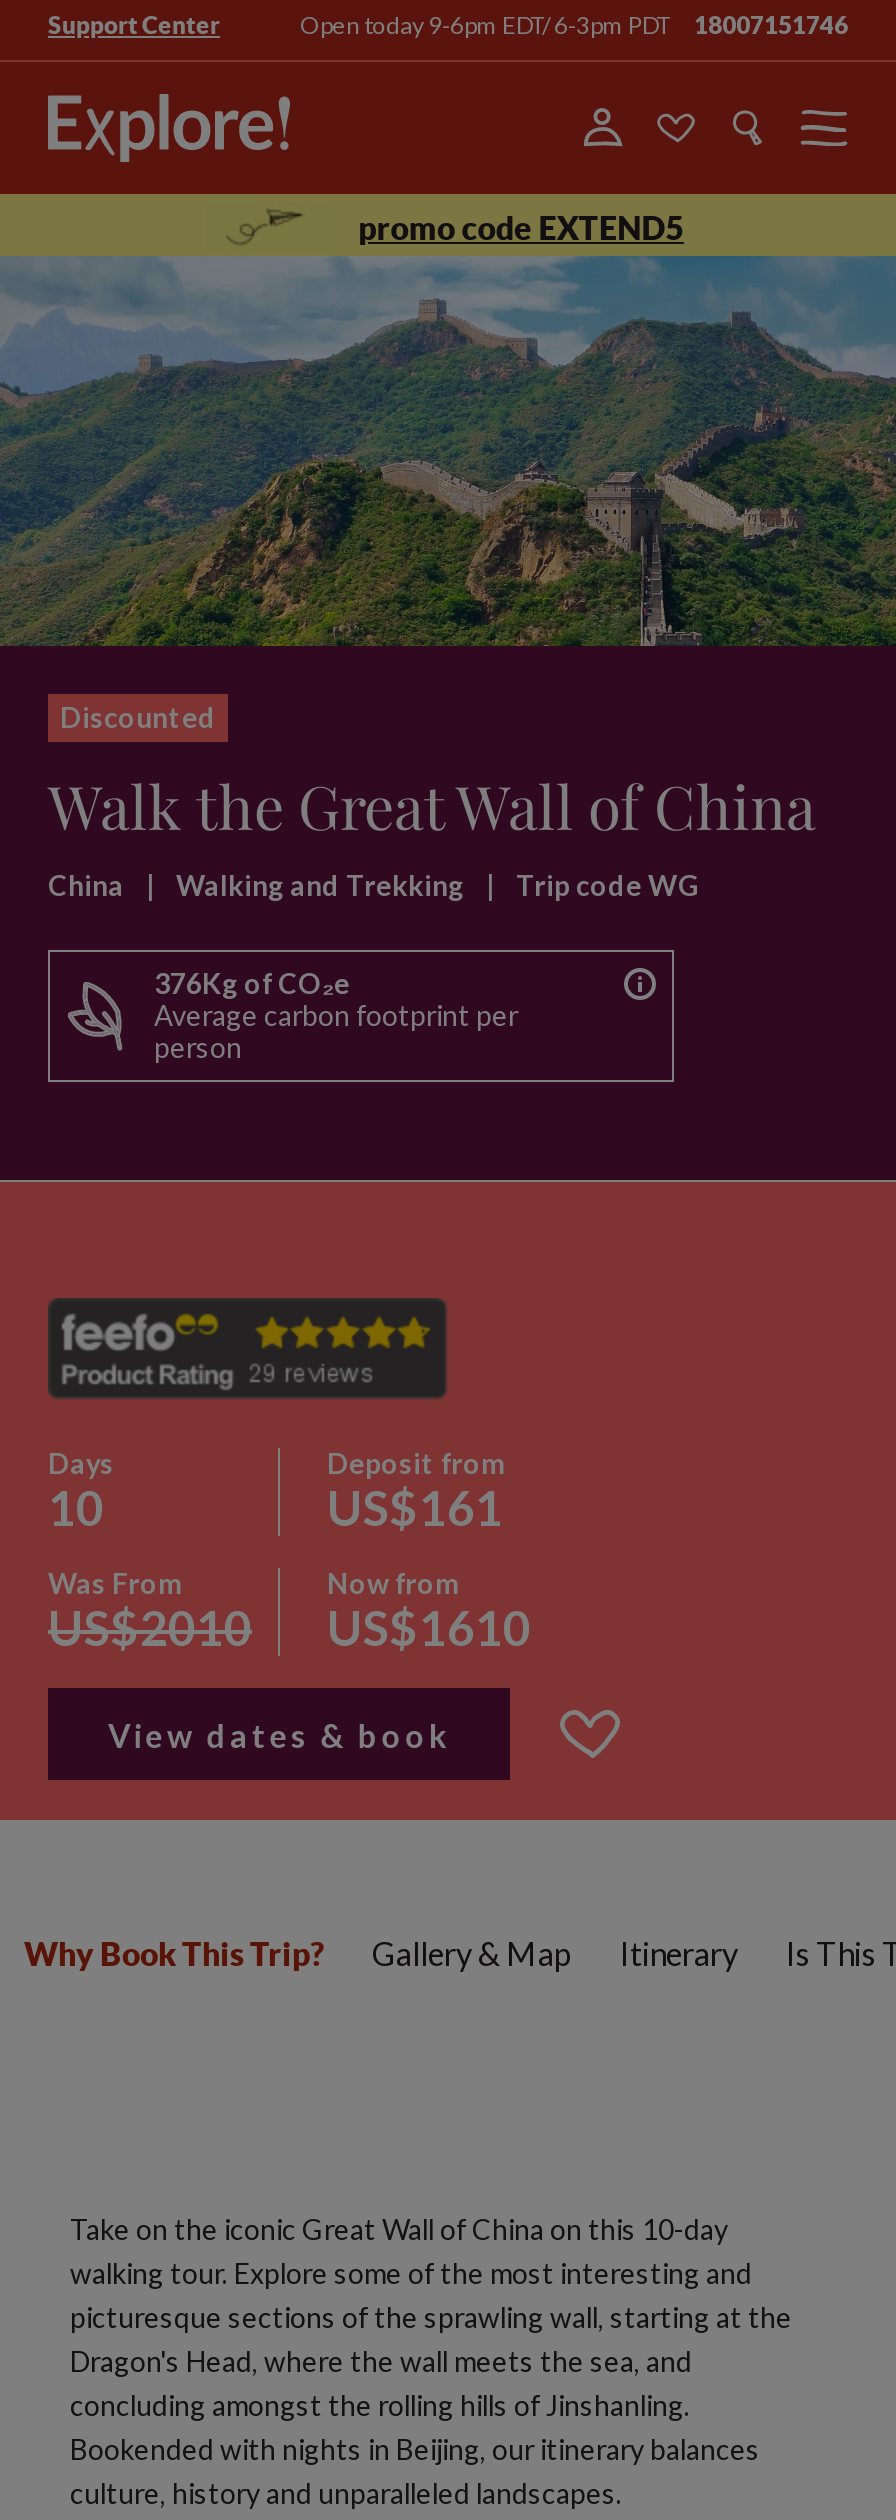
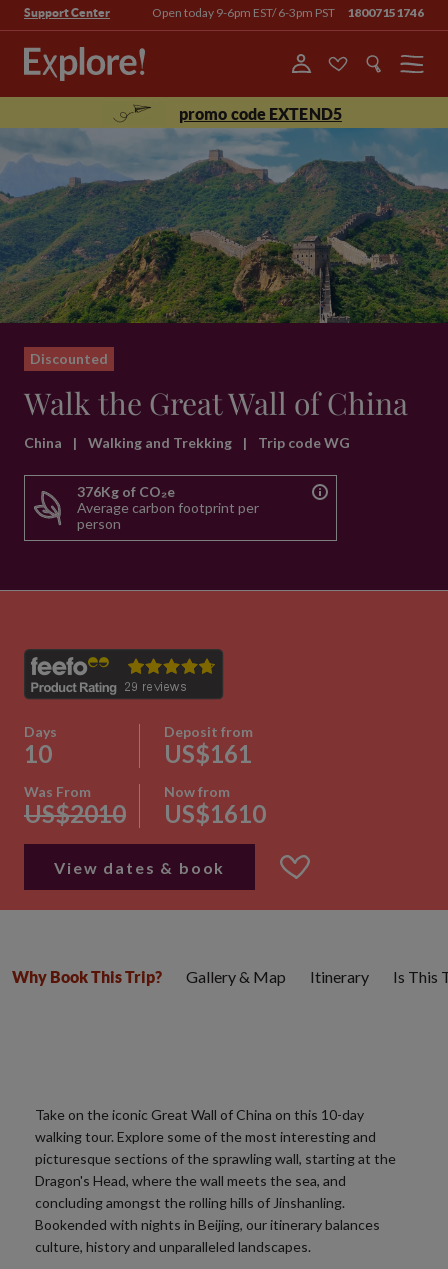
[300,10,670,40] Open today 9-6pm EDT/ 6-3pm PDT -> [152,5,335,20] Open today 9-6pm EST/ 6-3pm PST

